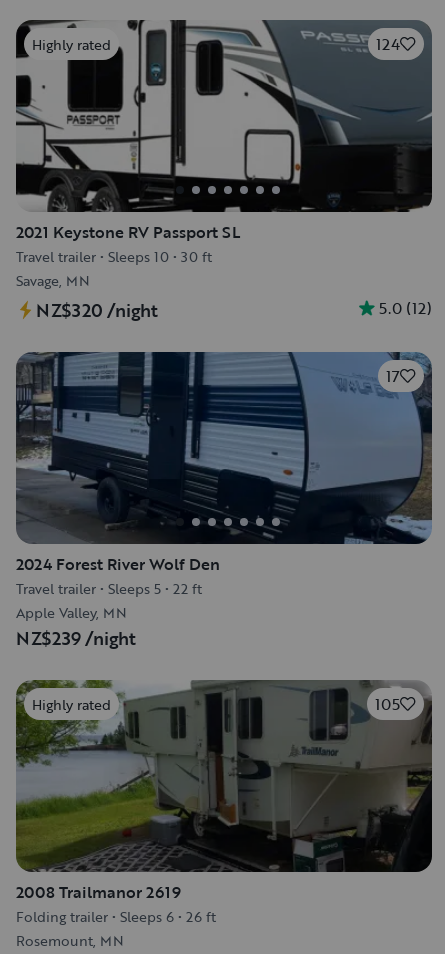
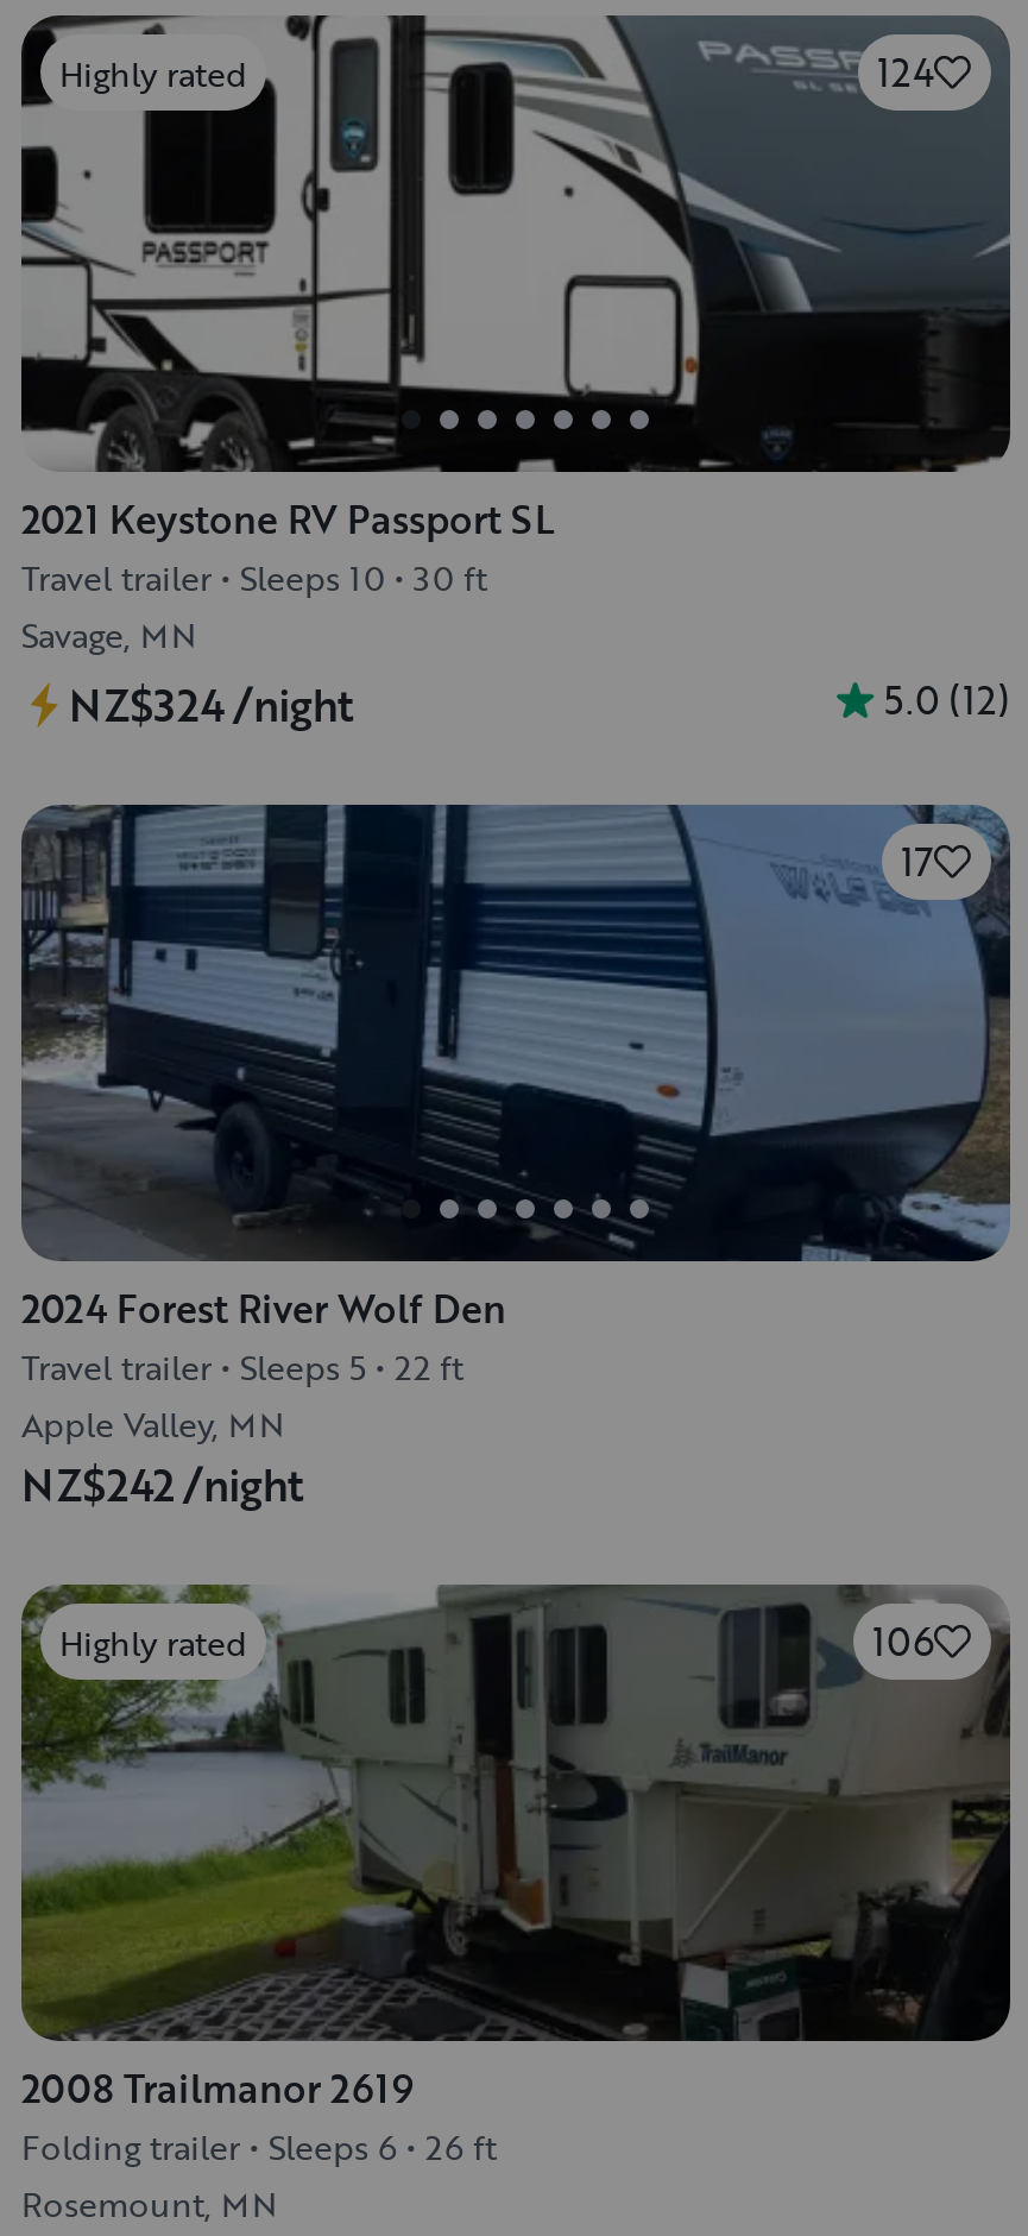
[36,297,158,323] NZ$320 /night -> [69,674,353,736] NZ$324 /night
[16,625,136,651] NZ$239 /night -> [21,1454,304,1516] NZ$242 /night
[375,692,400,716] 105 -> [872,1613,934,1670] 106

